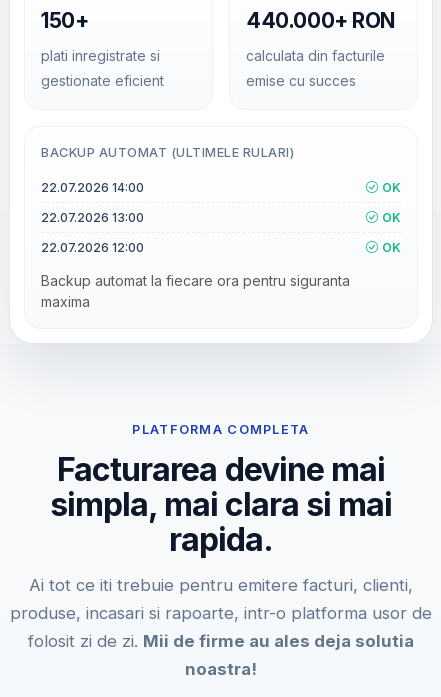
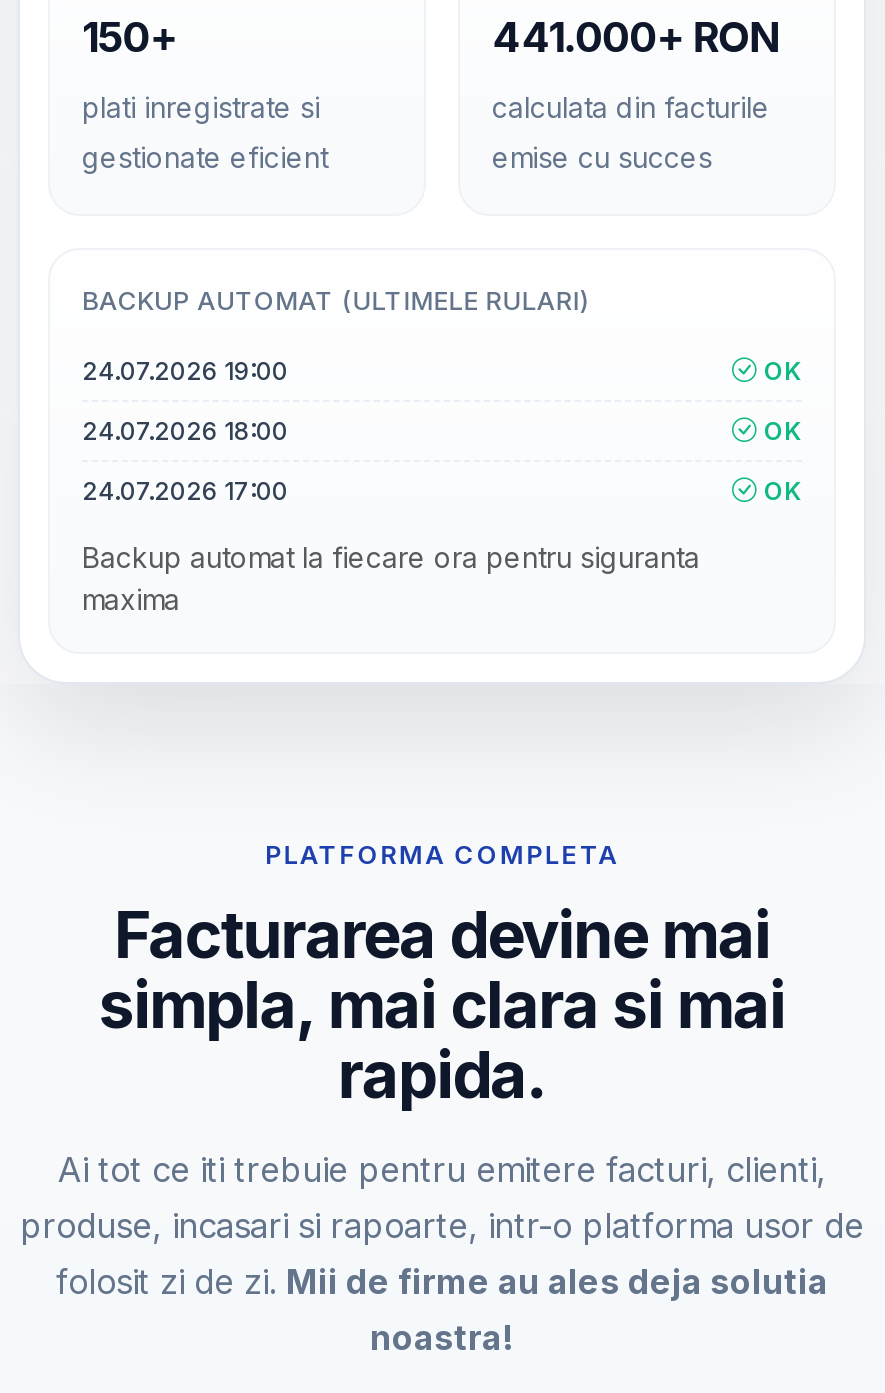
[246,8,395,33] 440.000+ RON -> [492,12,778,62] 441.000+ RON
[41,180,144,195] 22.07.2026 14:00 -> [82,356,288,386] 24.07.2026 19:00
[41,210,144,225] 22.07.2026 13:00 -> [82,416,288,446] 24.07.2026 18:00
[41,240,144,255] 22.07.2026 12:00 -> [82,476,288,506] 24.07.2026 17:00

